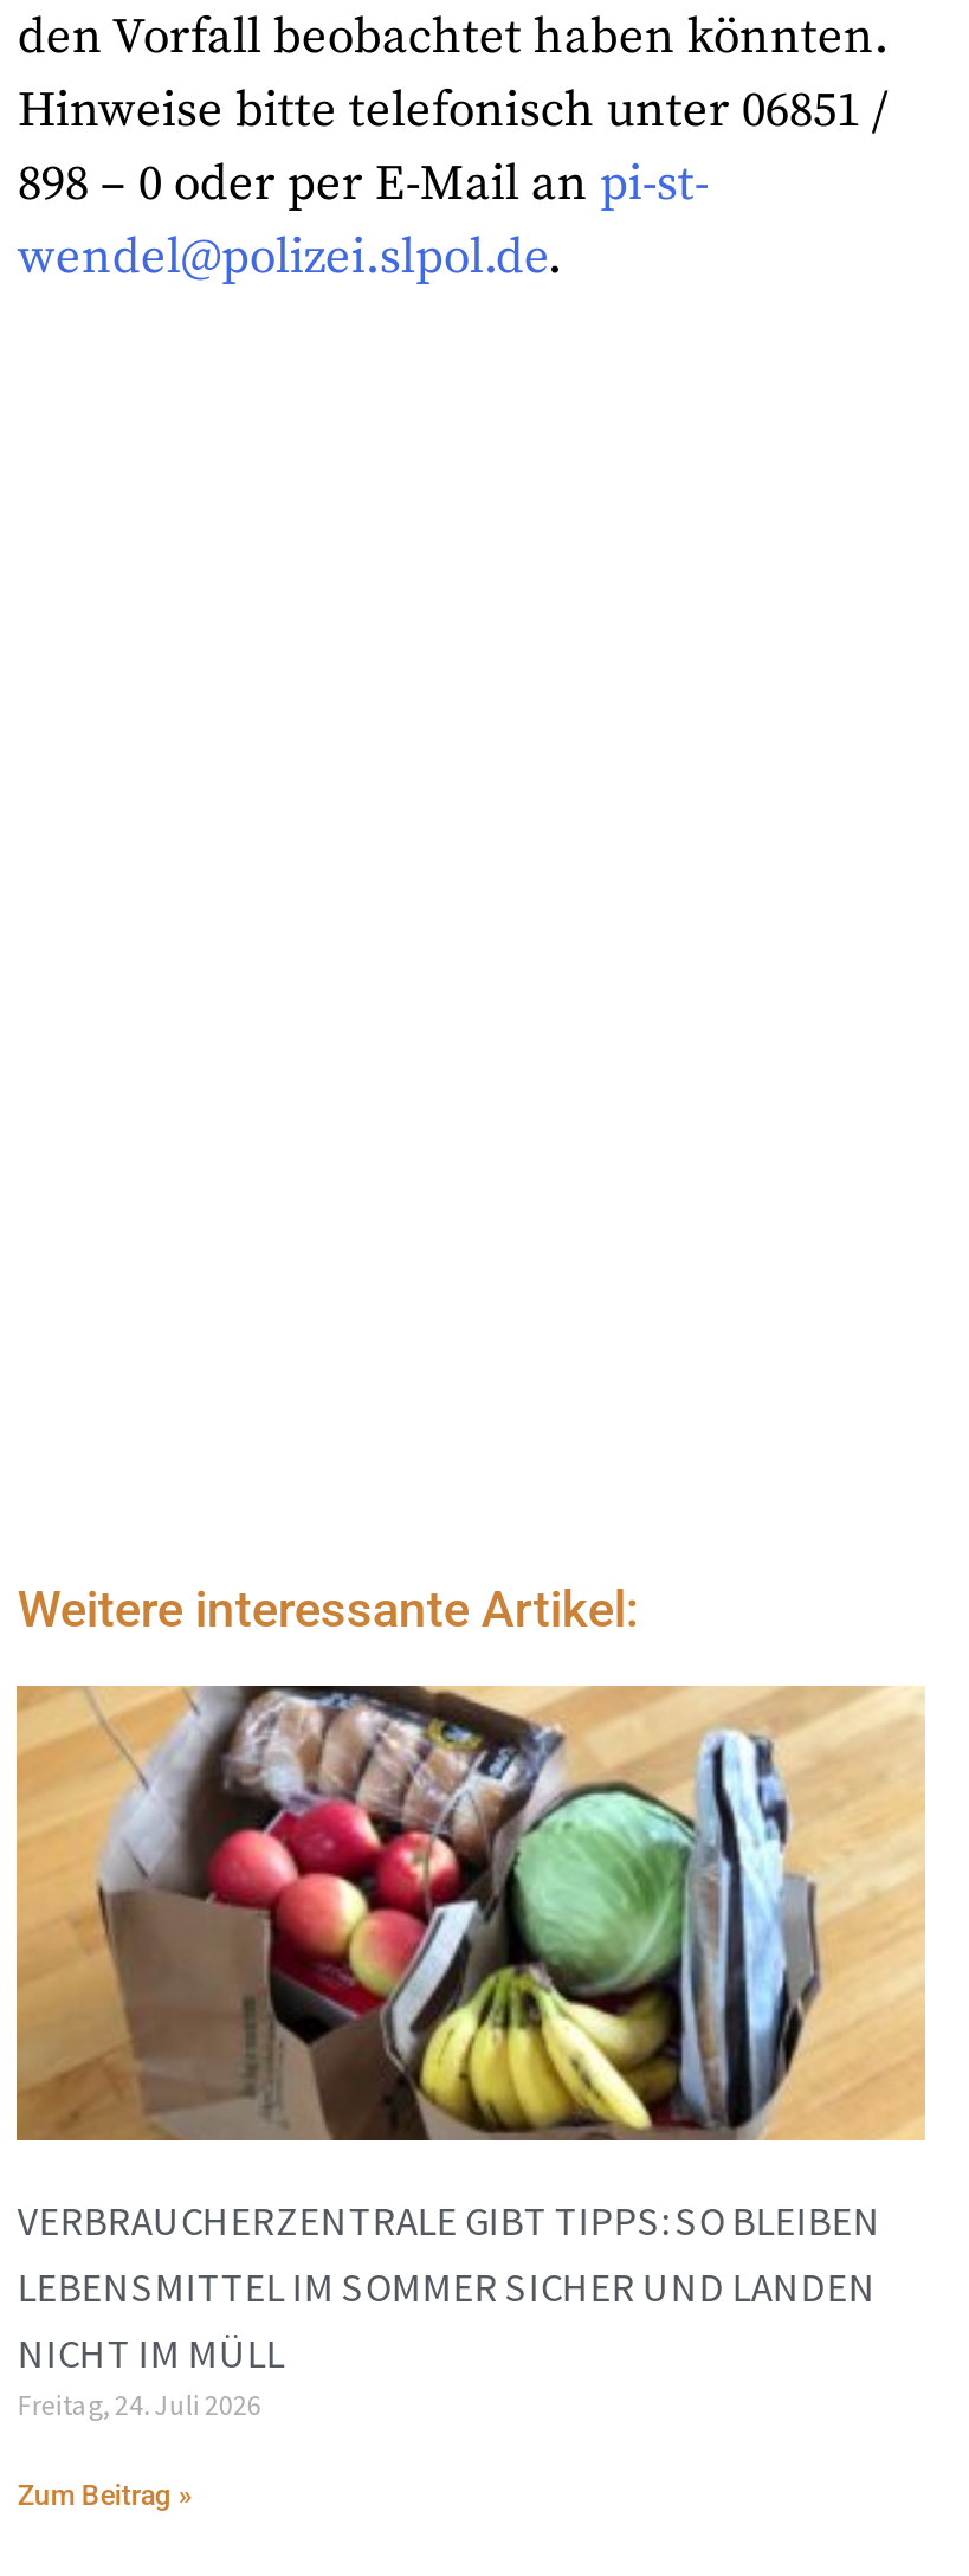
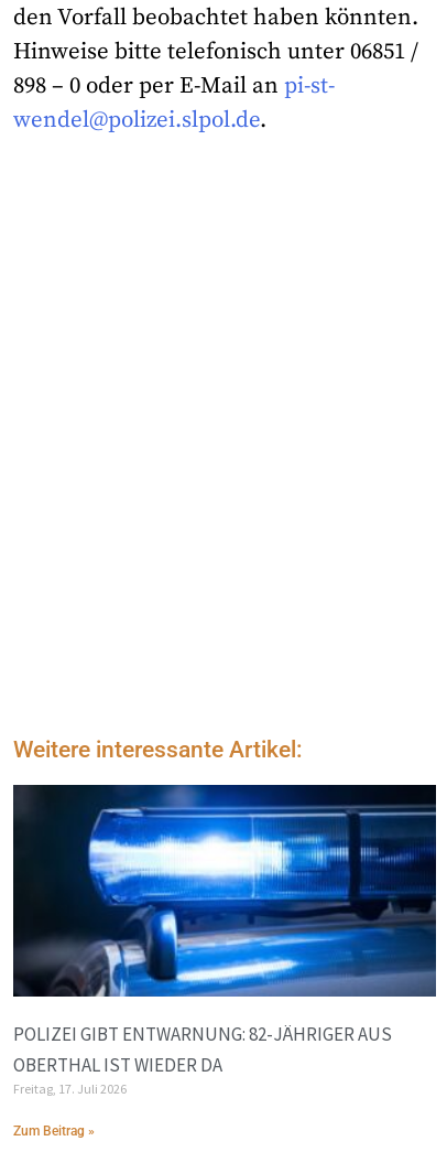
[14,1683,928,2421] [image] | VERBRAUCHERZENTRALE GIBT TIPPS: SO BLEIBEN | LEBENSMITTEL IM SOMMER SICHER UND LANDEN | NICHT IM MÜLL | Freitag, 24. Juli 2026 -> [12,784,437,1096] [image] | POLIZEI GIBT ENTWARNUNG: 82-JÄHRIGER AUS | OBERTHAL IST WIEDER DA | Freitag, 17. Juli 2026

